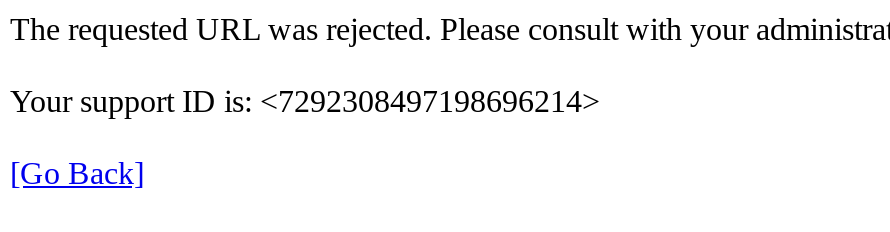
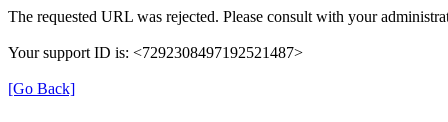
[10,84,600,118] Your support ID is: <7292308497198696214> -> [8,44,303,61] Your support ID is: <7292308497192521487>

